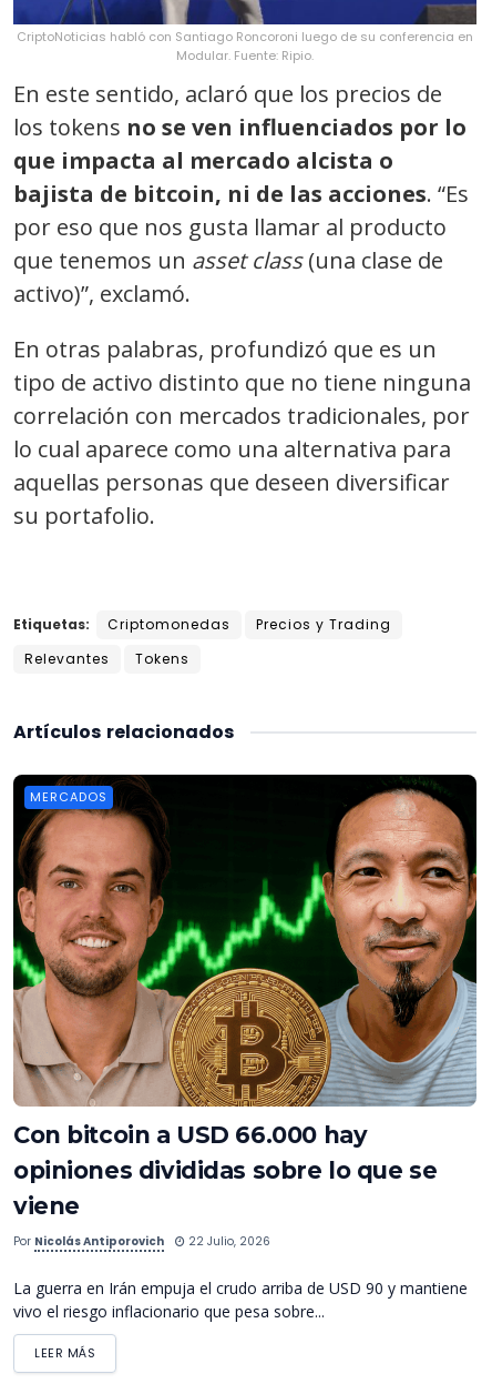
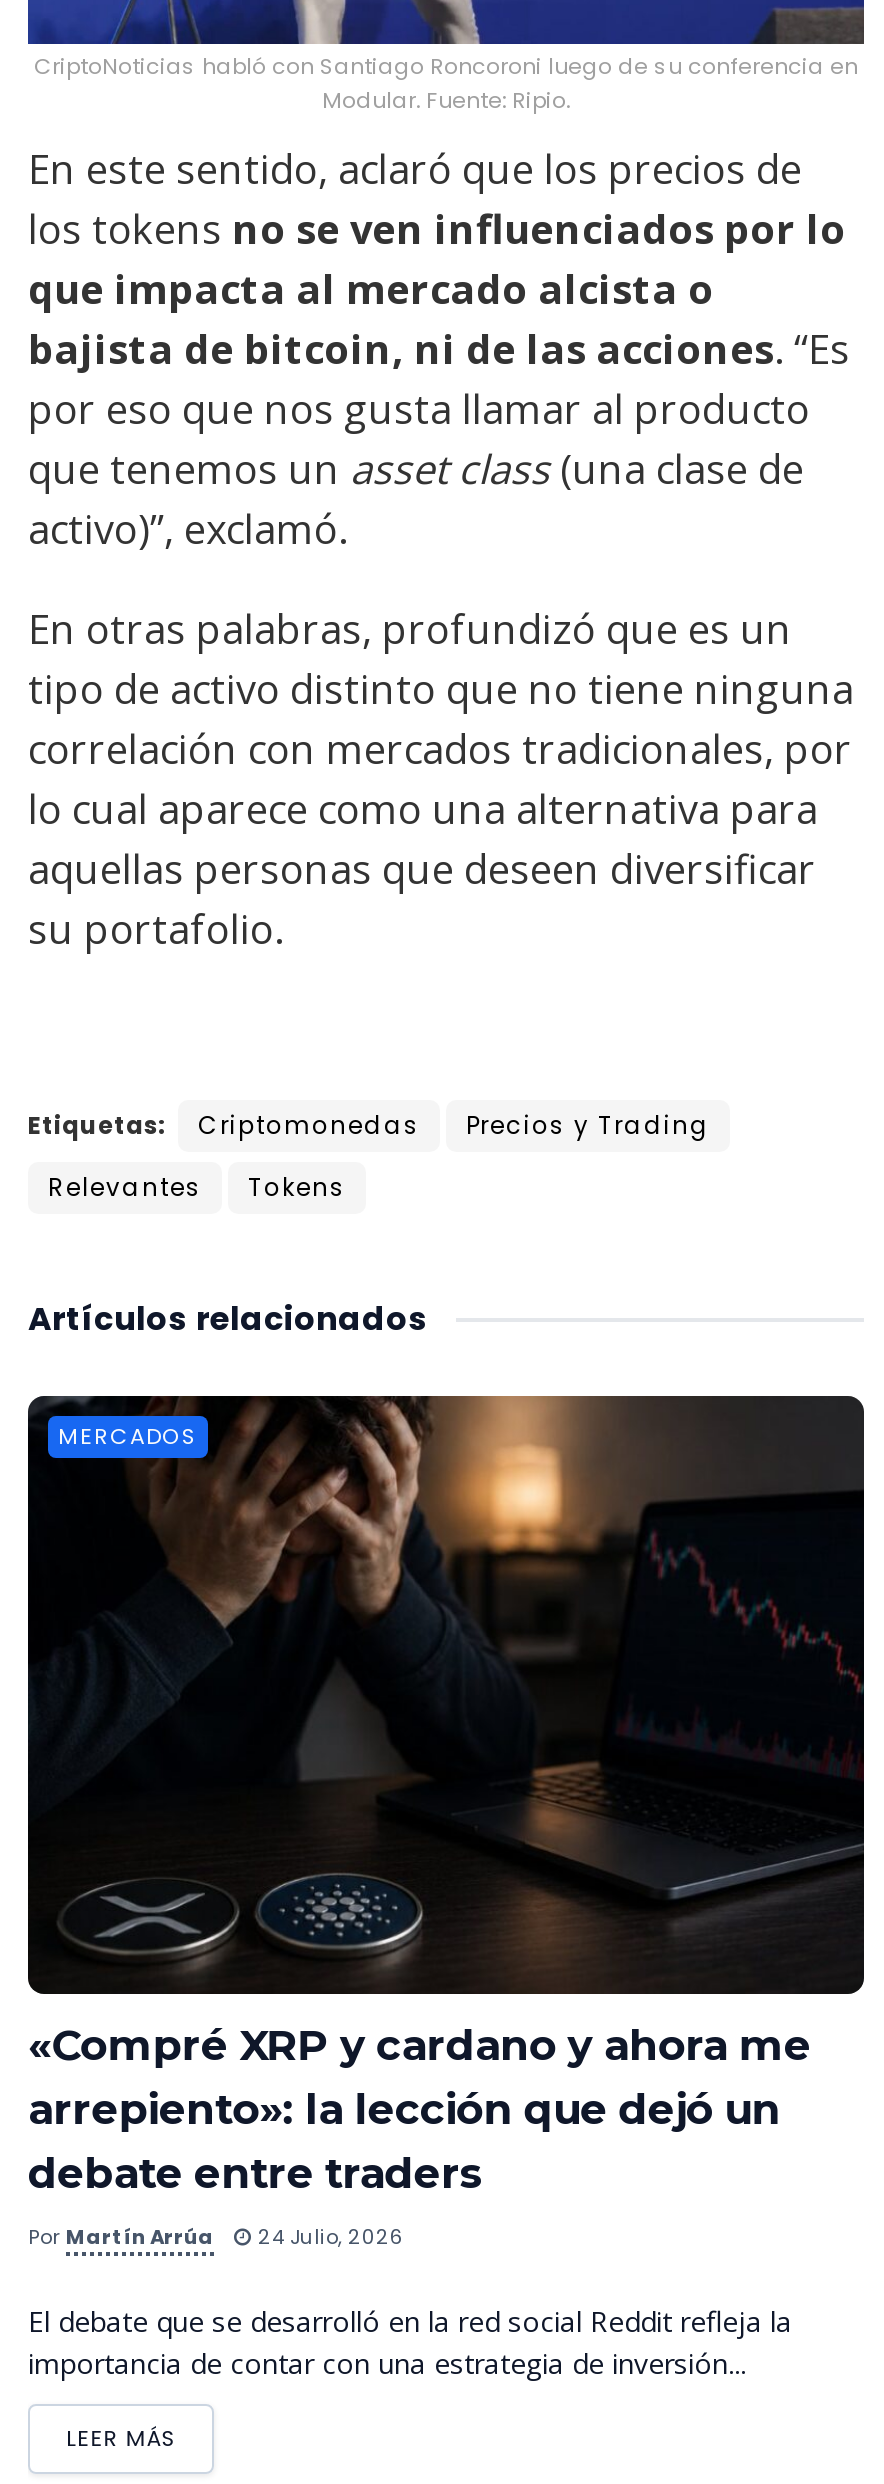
[12,774,478,1220] [image] | Con bitcoin a USD 66.000 hay | opiniones divididas sobre lo que se | viene -> [26,1394,866,2198] [image] | «Compré XRP y cardano y ahora me | arrepiento»: la lección que dejó un | debate entre traders
[13,1233,270,1250] Por Nicolás Antiporovich | 22 Julio, 2026 -> [28,2222,404,2252] Por Martín Arrúa | 24 Julio, 2026
[13,1277,468,1322] La guerra en Irán empuja el crudo arriba de USD 90 y mantiene | vivo el riesgo inflacionario que pesa sobre... -> [28,2302,792,2382] El debate que se desarrolló en la red social Reddit refleja la | importancia de contar con una estrategia de inversión...

